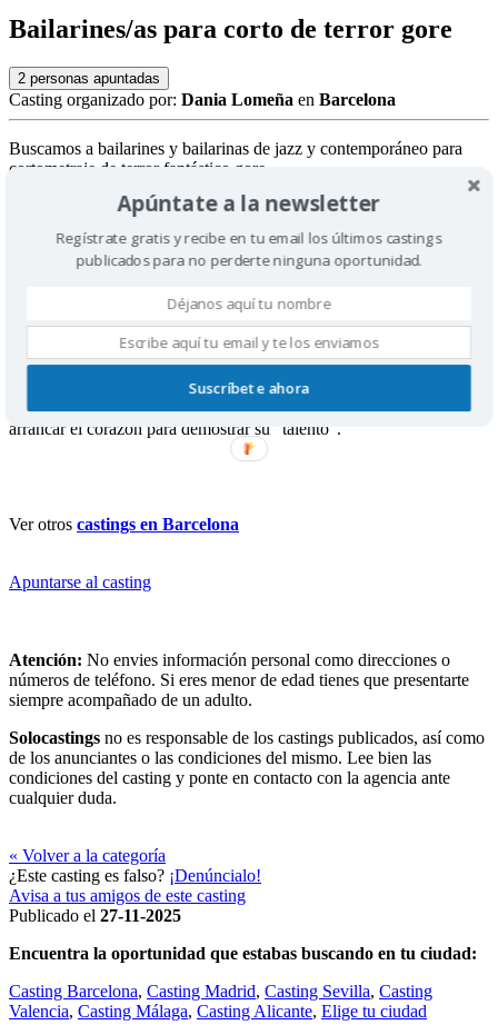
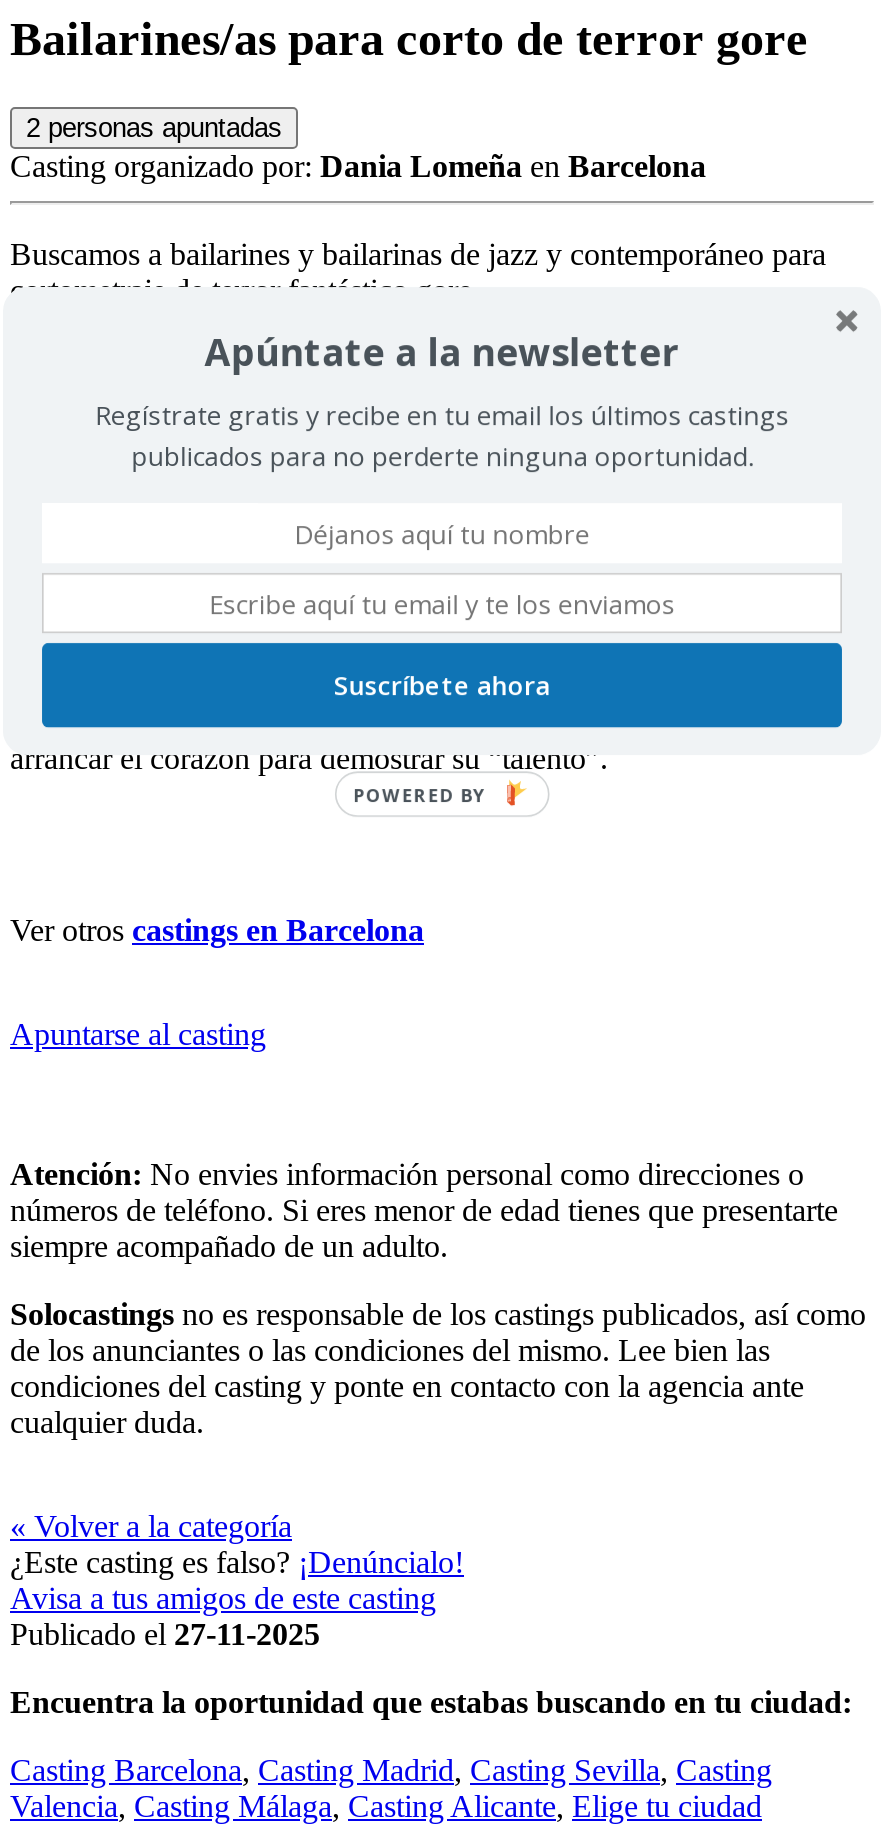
none -> [354,783,487,807] POWERED BY

